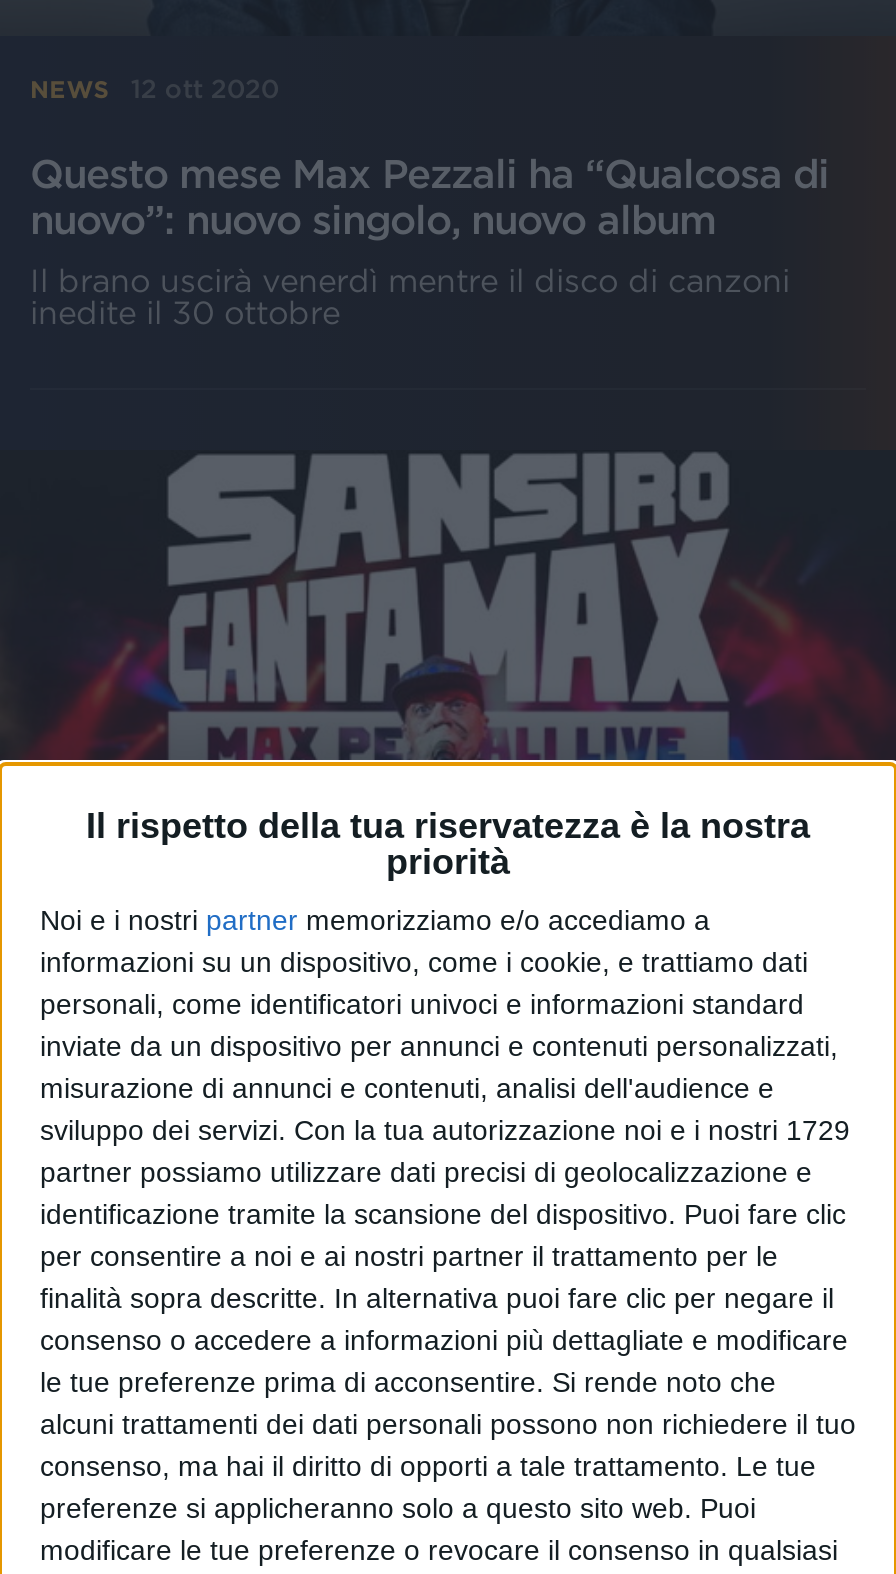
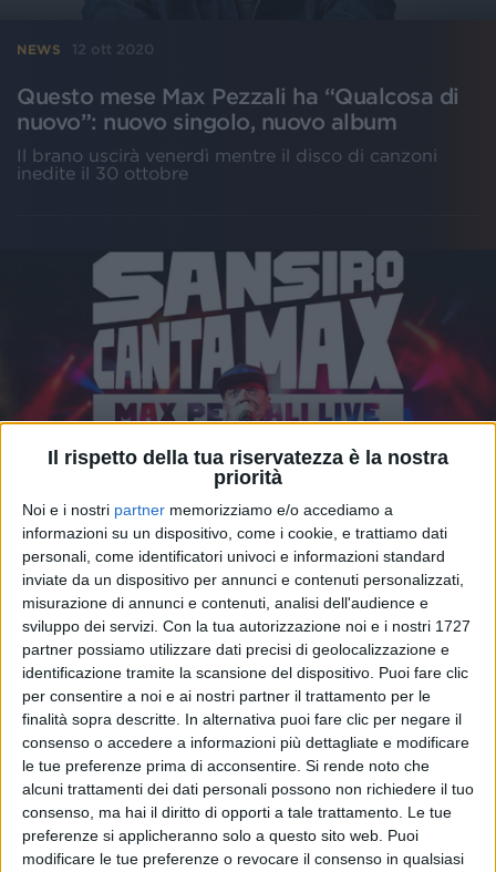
[40,1115,850,1147] sviluppo dei servizi. Con la tua autorizzazione noi e i nostri 1729 -> [22,617,471,635] sviluppo dei servizi. Con la tua autorizzazione noi e i nostri 1727

